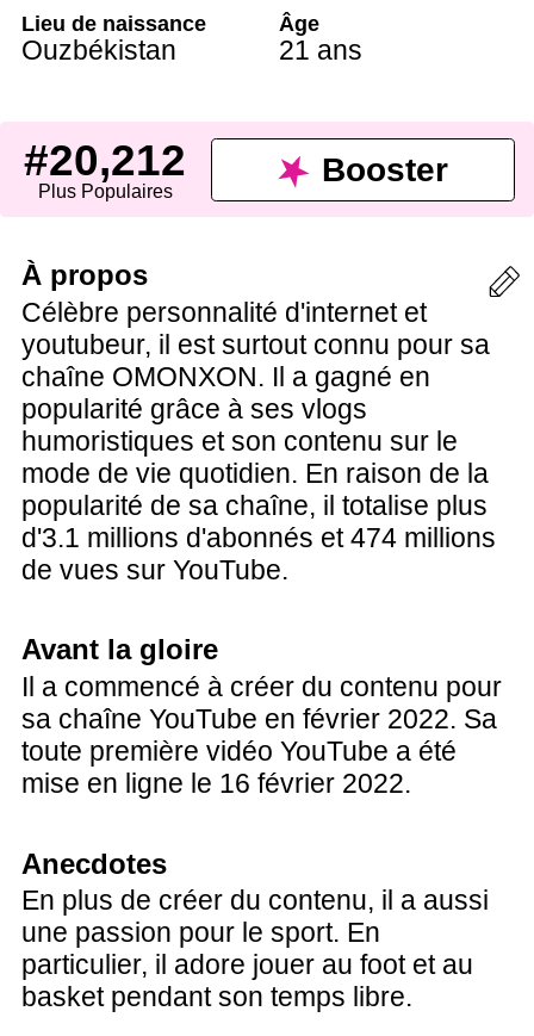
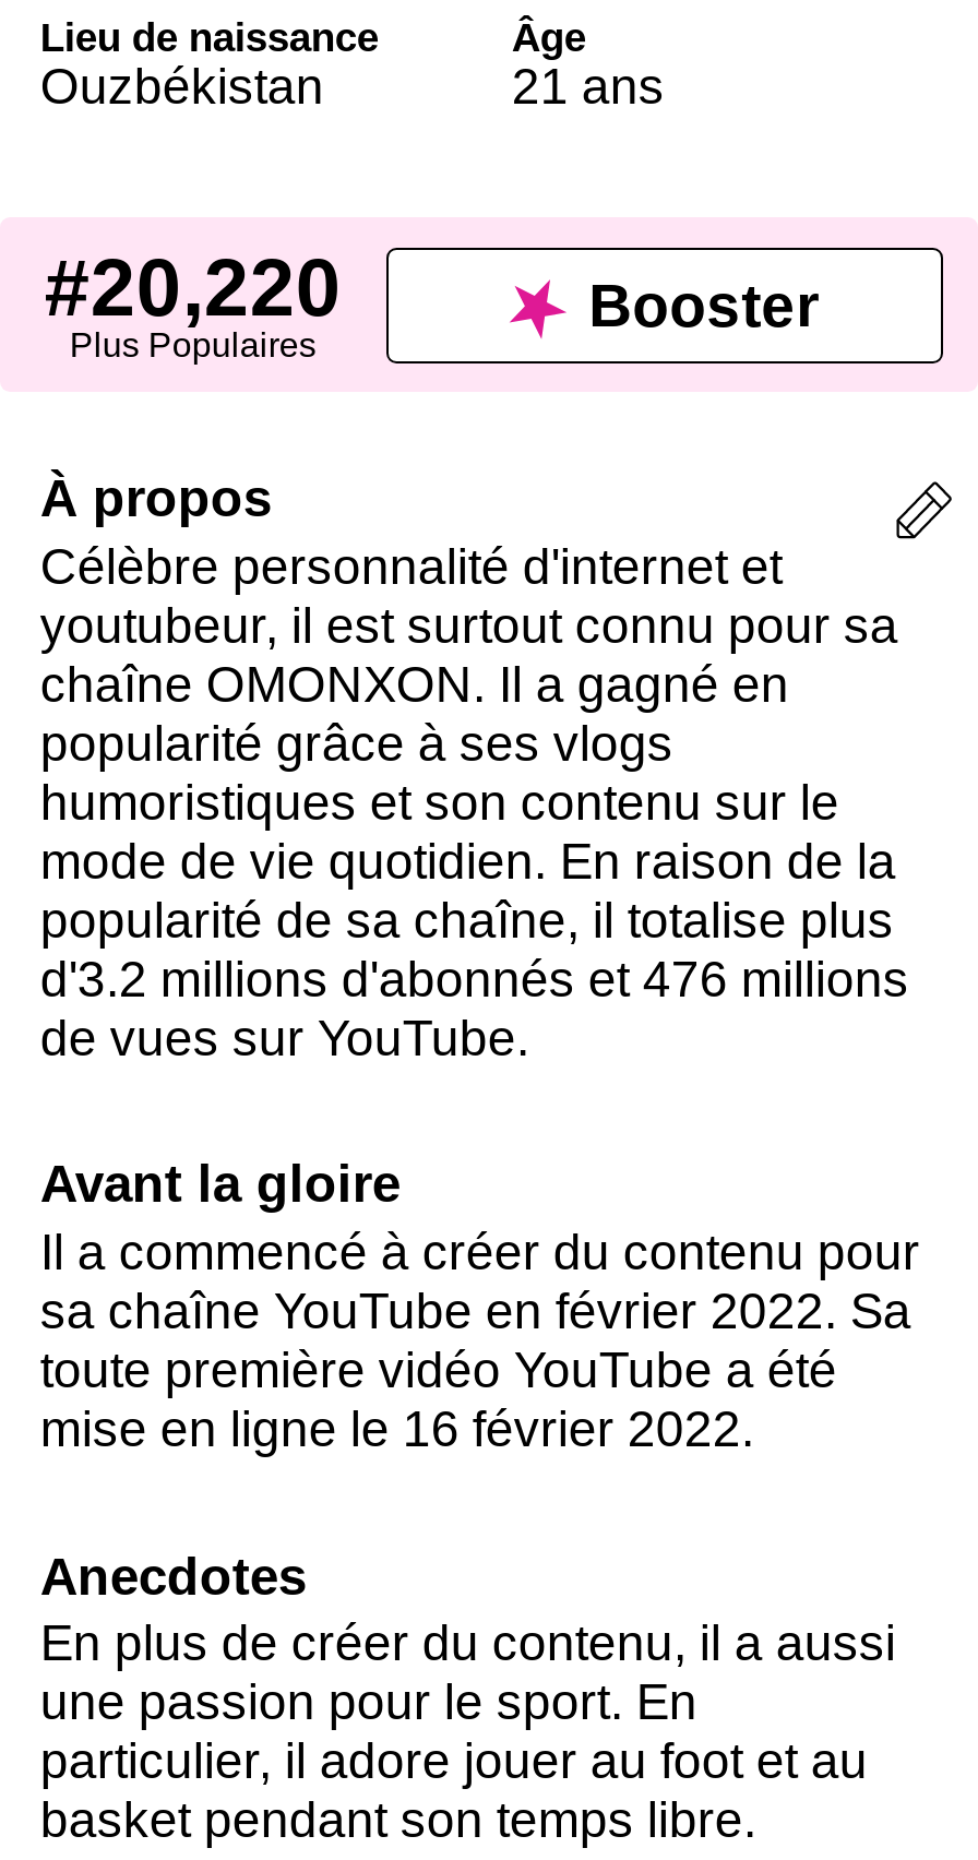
[24,135,186,184] #20,212 -> [44,242,341,332] #20,220
[22,522,496,553] d'3.1 millions d'abonnés et 474 millions -> [40,951,909,1008] d'3.2 millions d'abonnés et 476 millions

